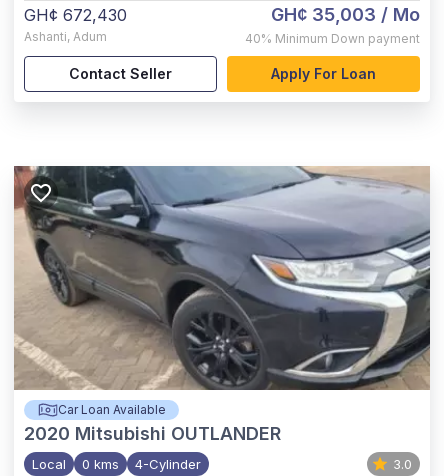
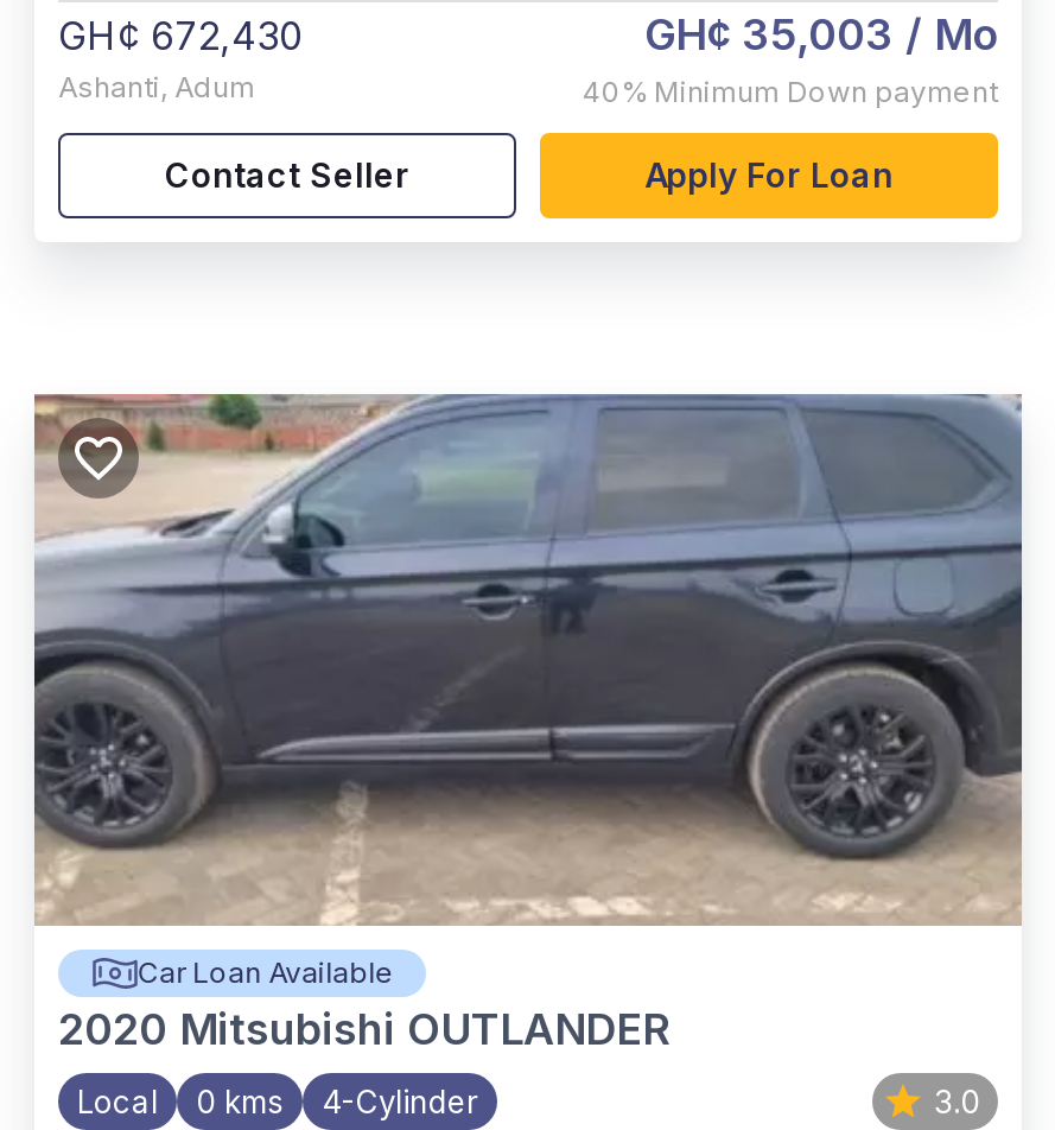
[14,165,430,390] [image] -> [32,392,1024,923] [image]

